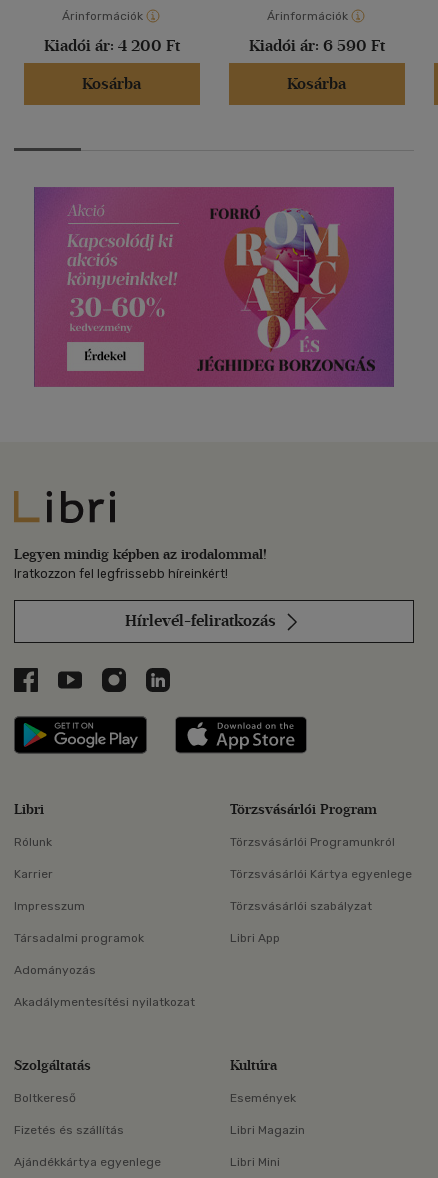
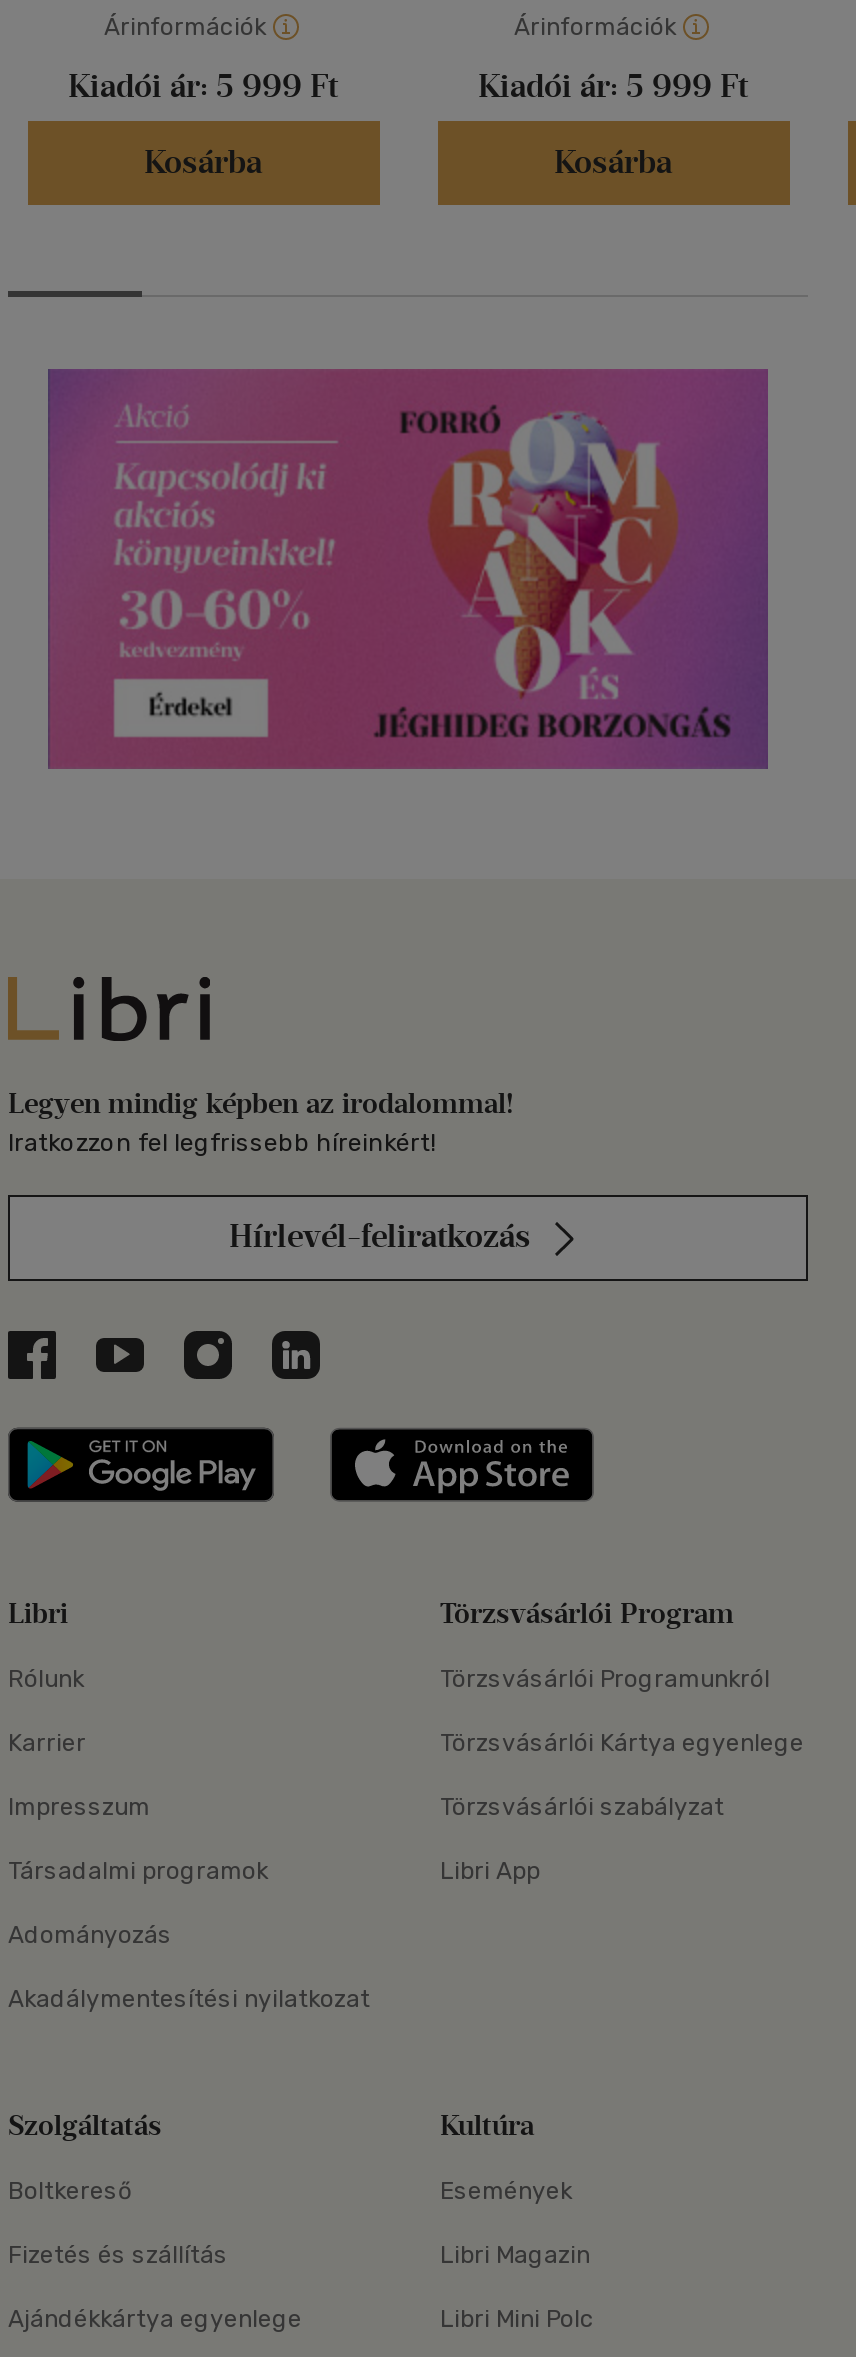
[43,36,179,55] Kiadói ár: 4 200 Ft -> [68,68,338,106] Kiadói ár: 5 999 Ft
[248,36,384,55] Kiadói ár: 6 590 Ft -> [478,68,748,106] Kiadói ár: 5 999 Ft
[230,1155,280,1169] Libri Mini -> [440,2306,594,2334] Libri Mini Polc

